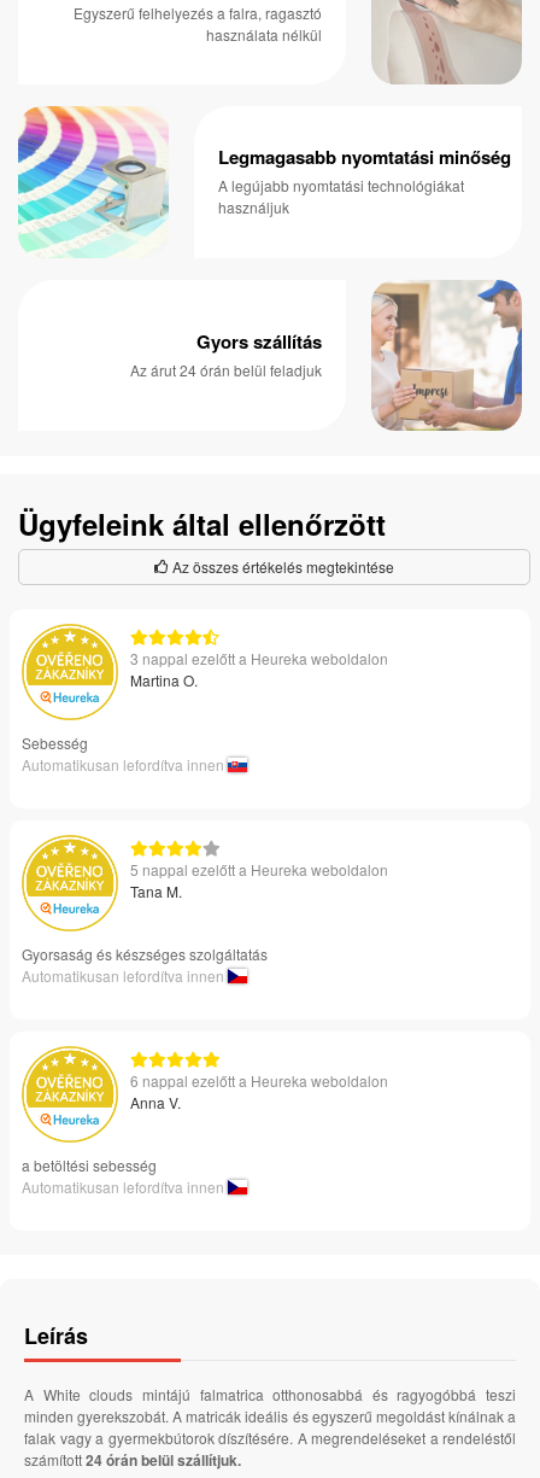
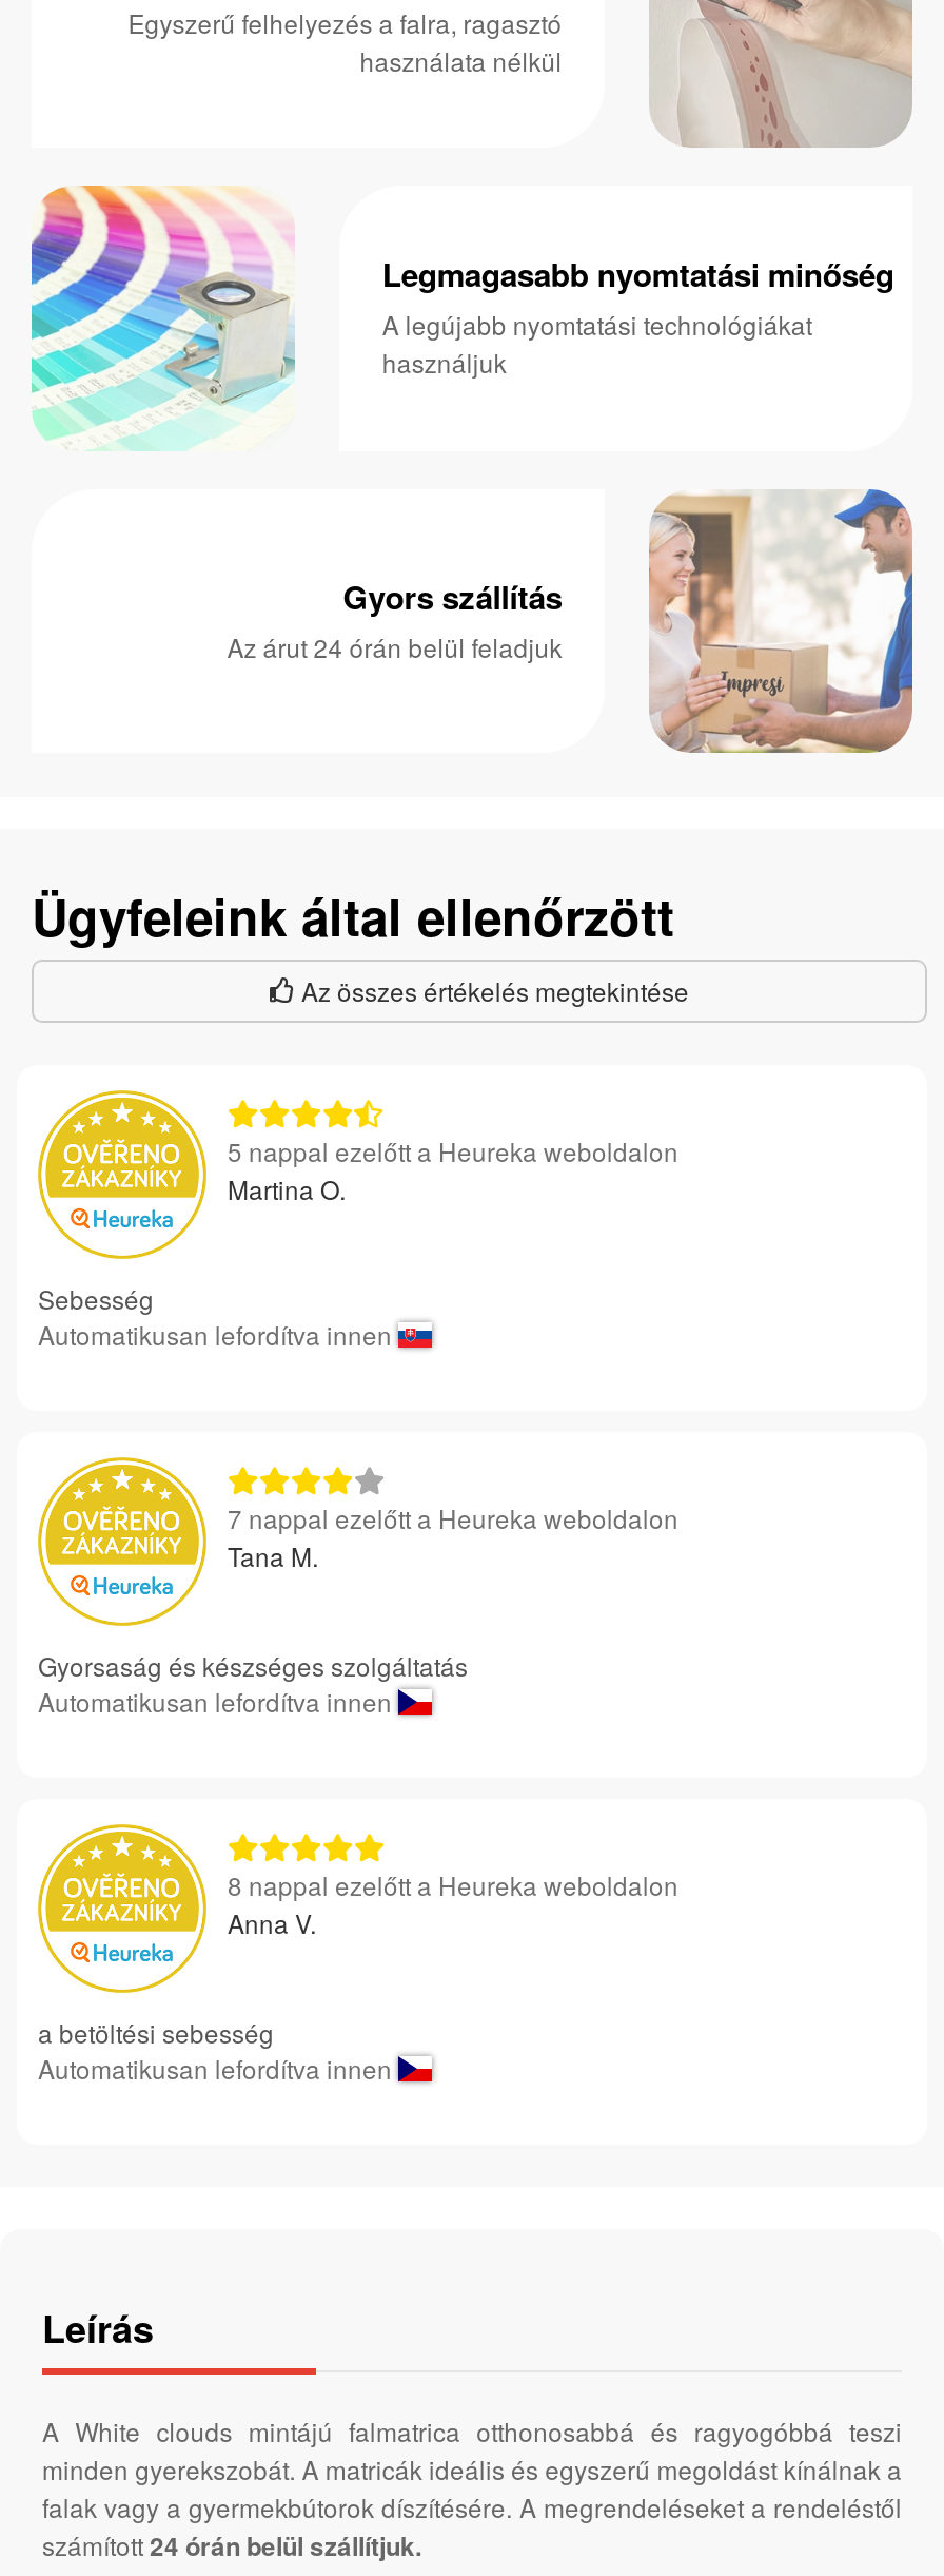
[130,648,388,668] 3 nappal ezelőtt a Heureka weboldalon -> none
none -> [228,1499,678,1535] 7 nappal ezelőtt a Heureka weboldalon
moved [130,859,388,879] -> [228,1132,678,1168]: 5 nappal ezelőtt a Heureka weboldalon
[130,1070,388,1091] 6 nappal ezelőtt a Heureka weboldalon -> [228,1866,678,1902] 8 nappal ezelőtt a Heureka weboldalon

